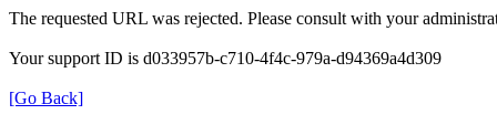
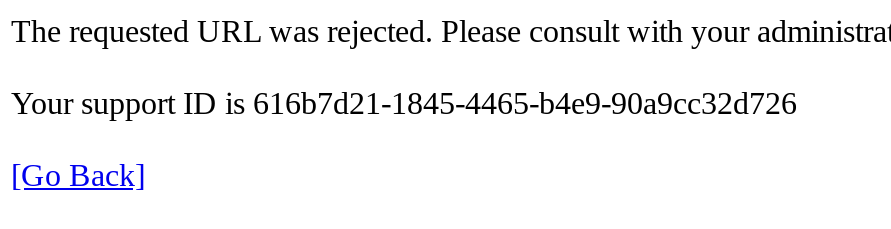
[9,49,442,67] Your support ID is d033957b-c710-4f4c-979a-d94369a4d309 -> [11,86,797,120] Your support ID is 616b7d21-1845-4465-b4e9-90a9cc32d726

